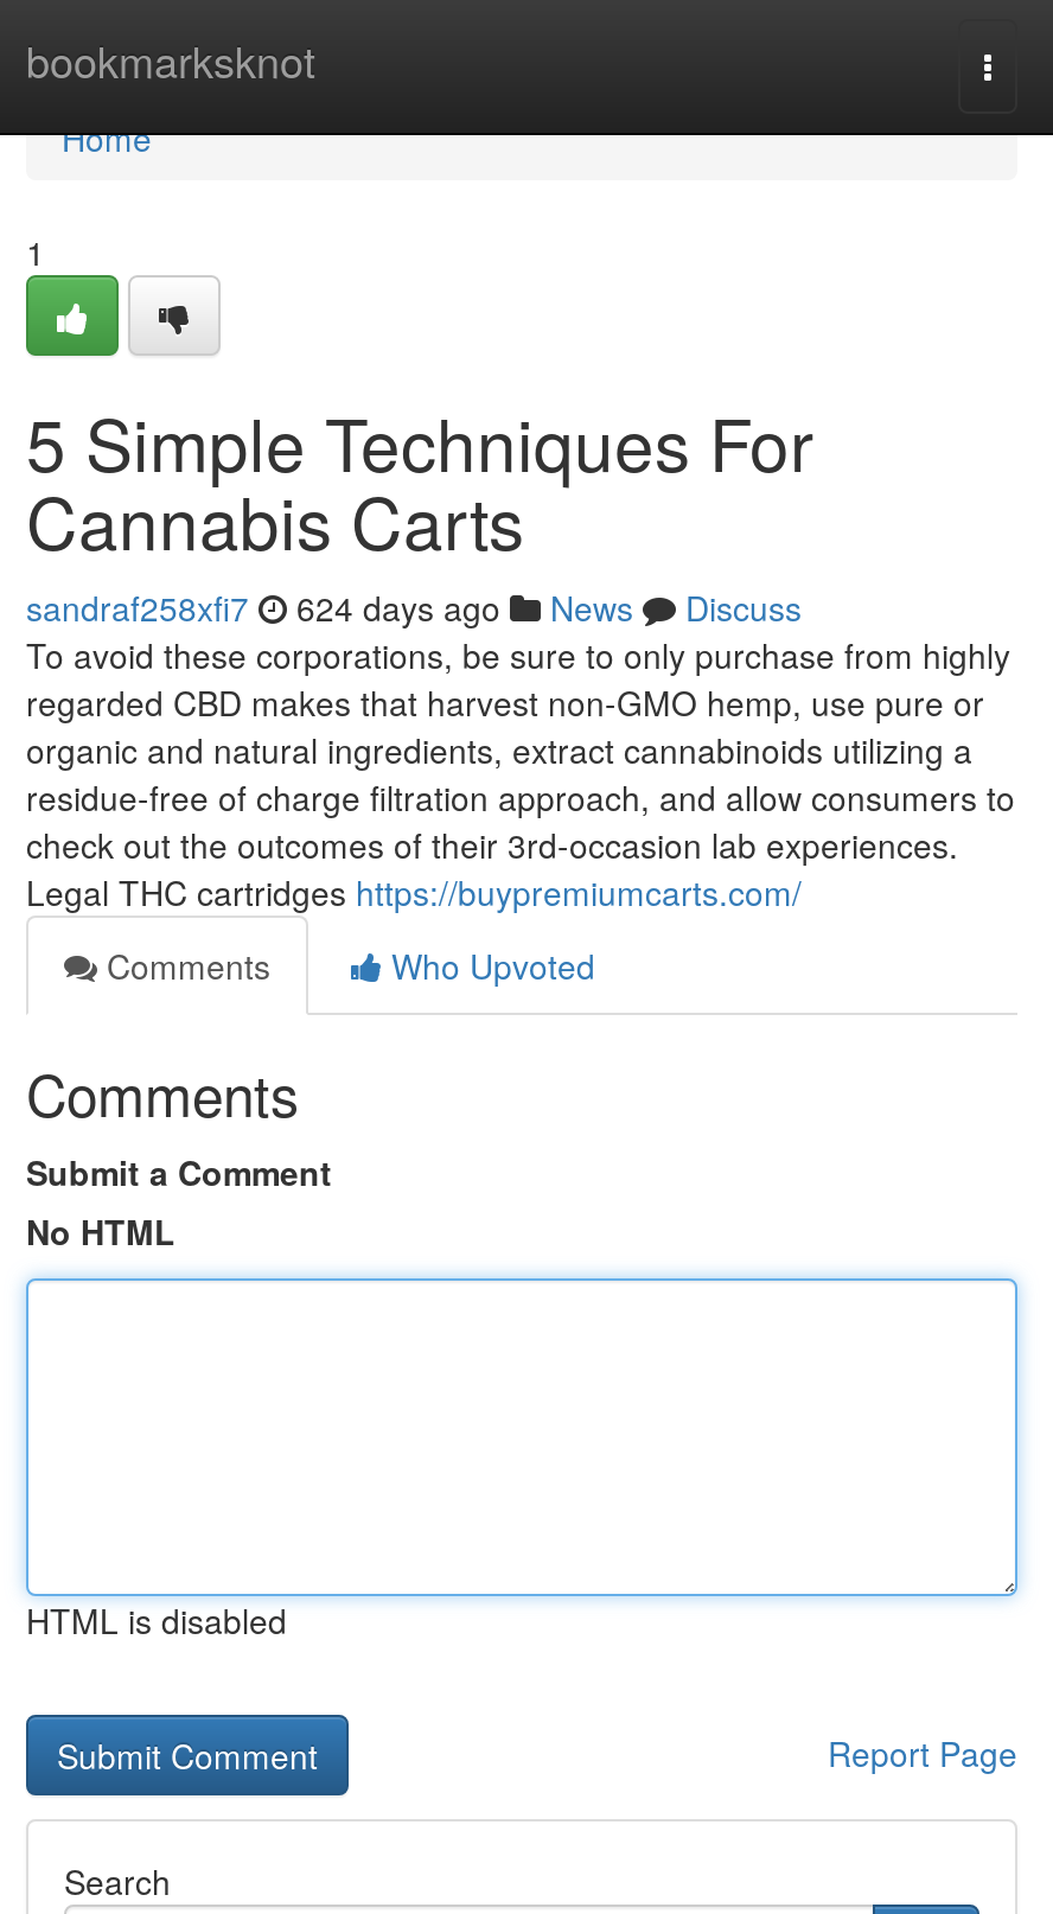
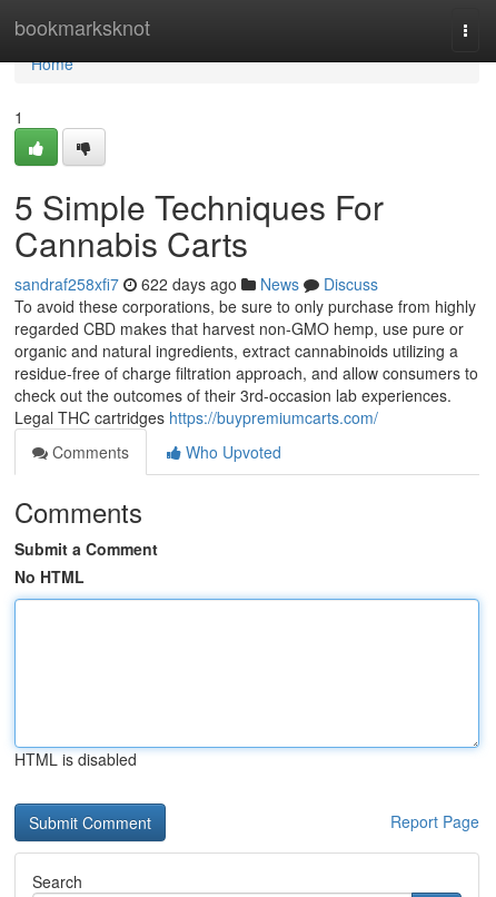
[26,583,802,631] sandraf258xfi7 624 days ago News Discuss -> [14,273,378,295] sandraf258xfi7 622 days ago News Discuss

